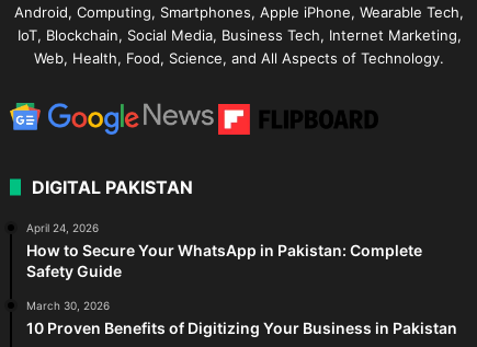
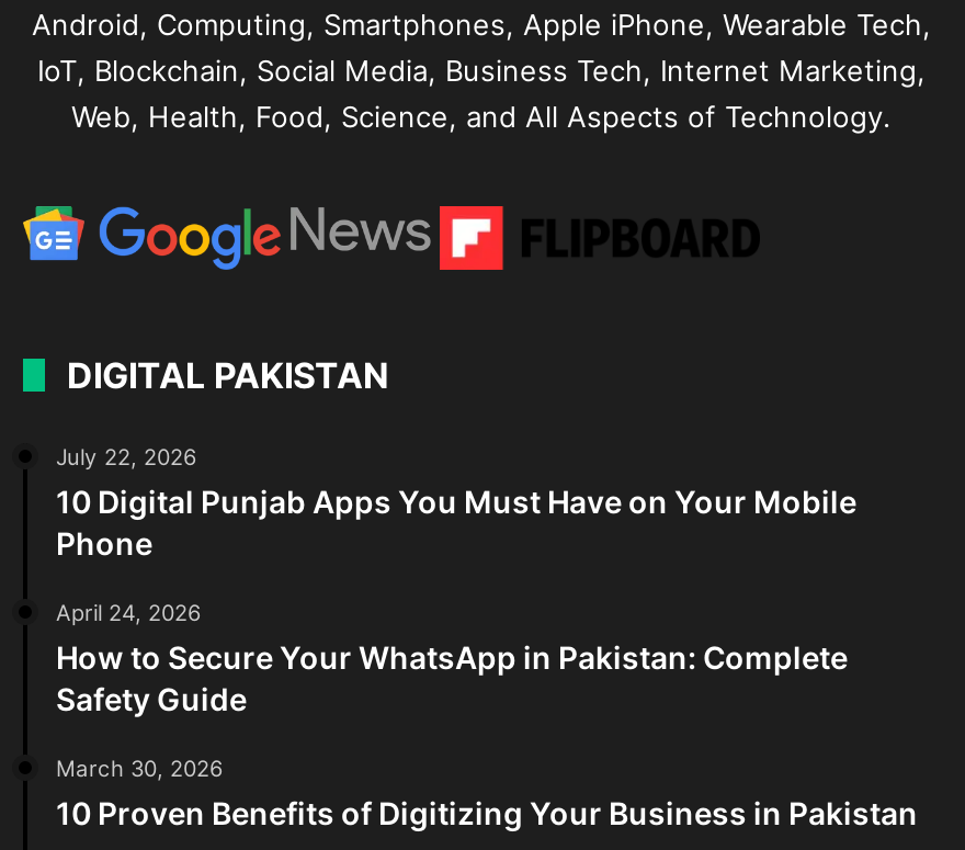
none -> [56,443,856,562] July 22, 2026 | 10 Digital Punjab Apps You Must Have on Your Mobile | Phone

